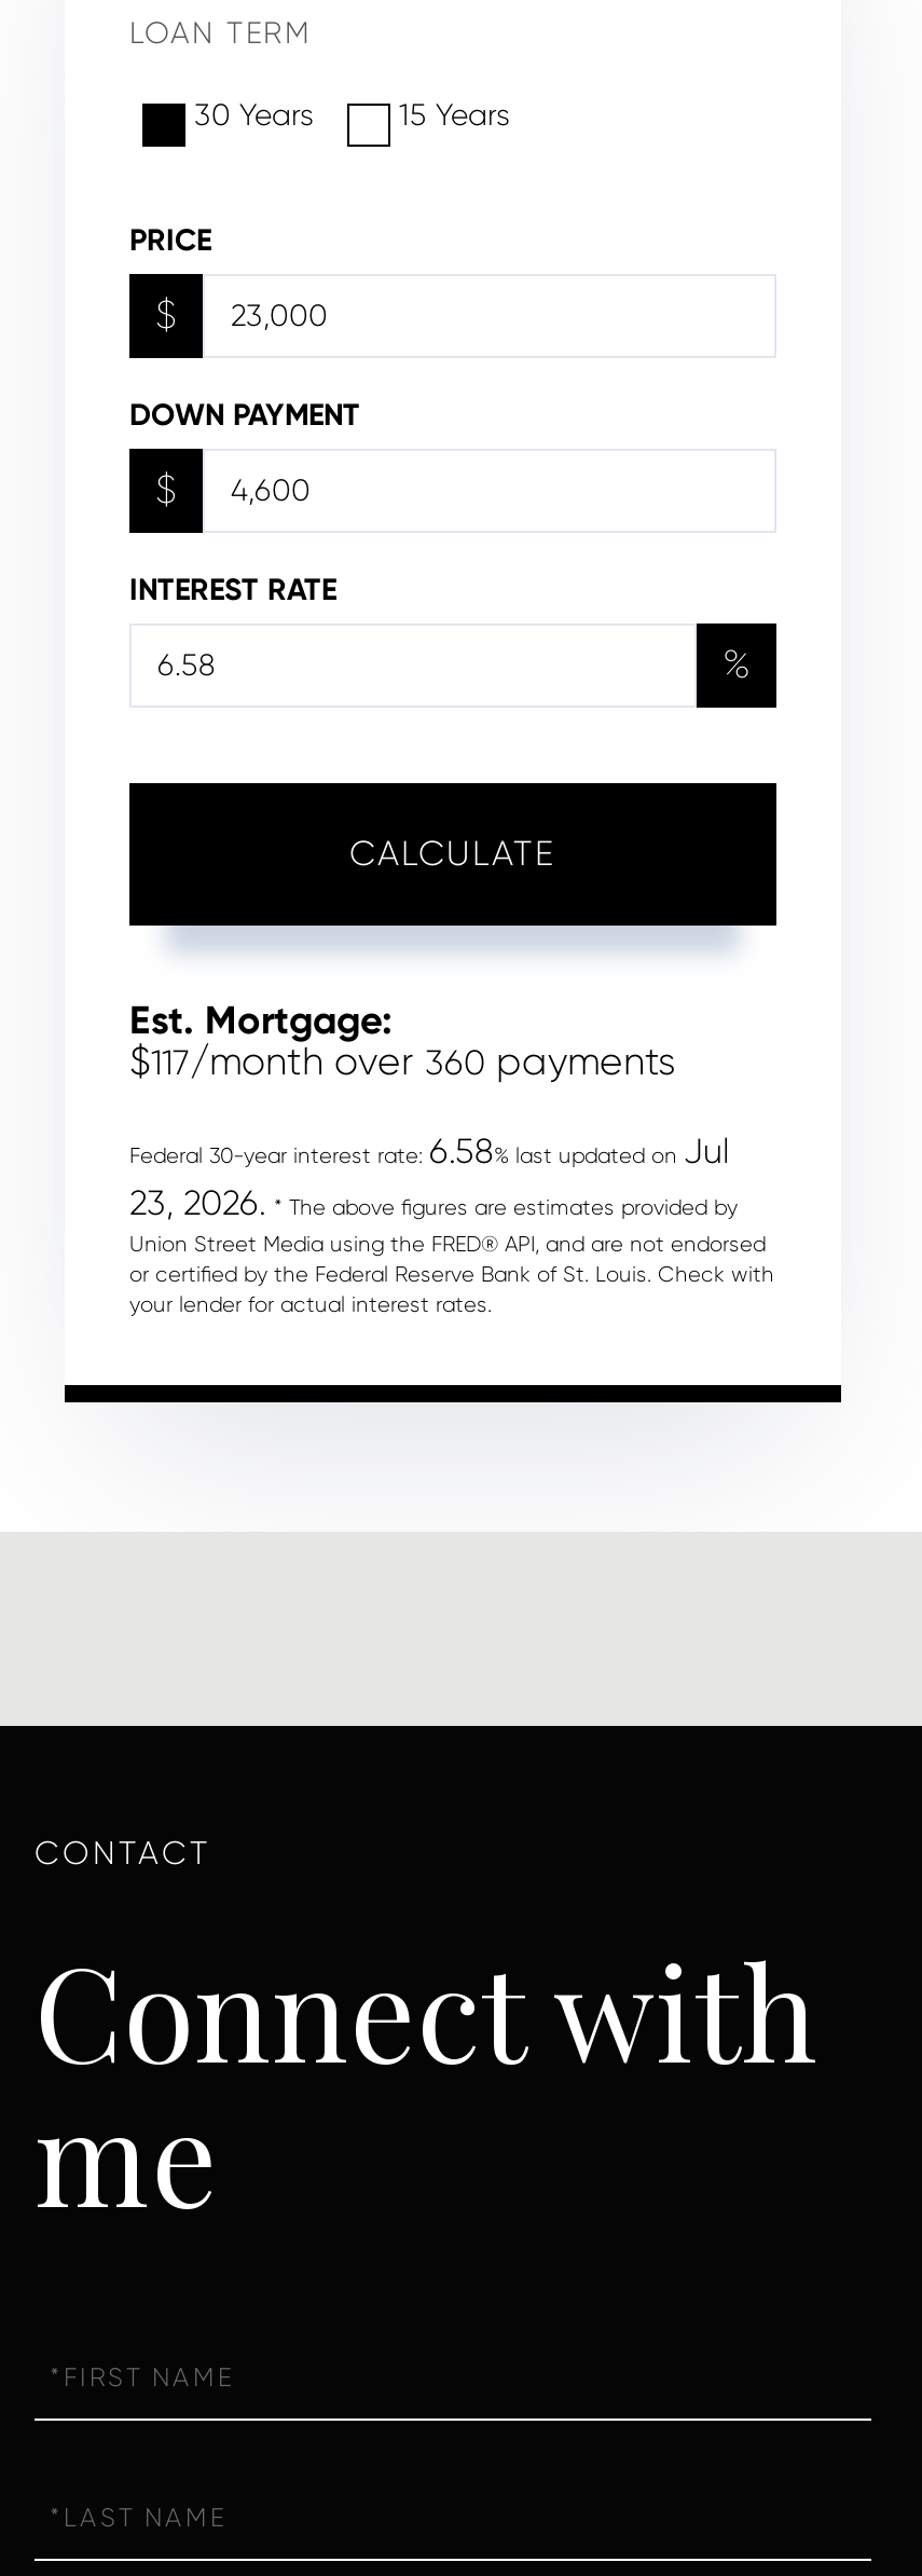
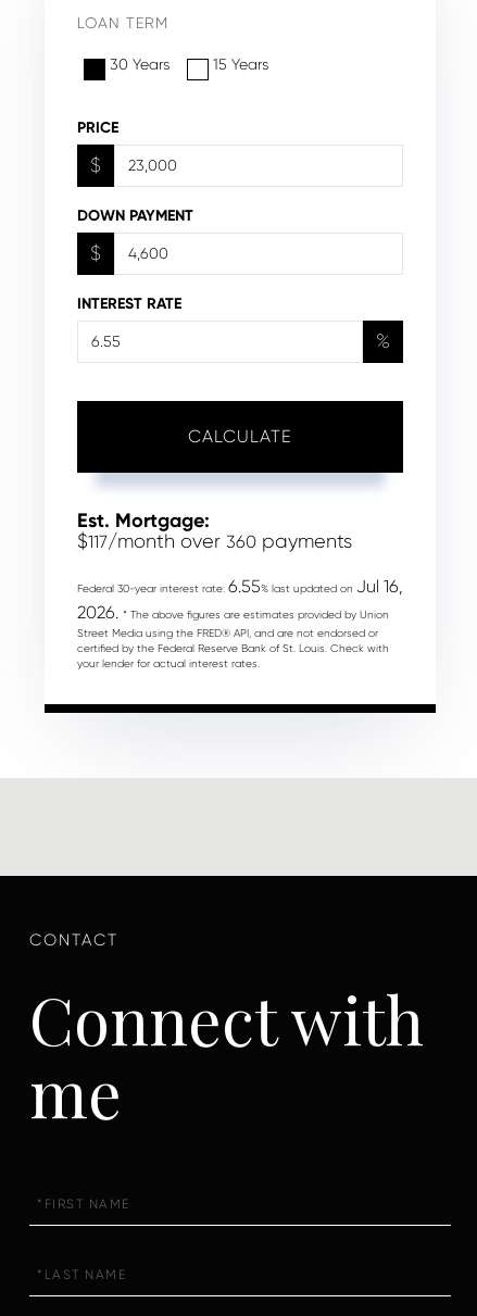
[129,1130,774,1286] Federal 30-year interest rate: 6.58% last updated on Jul | 23, 2026. * The above figures are estimates provided by | Union Street Media using the FRED® API, and are not endorsed | or certified by the Federal Reserve Bank of St. Louis. Check with -> [77,576,403,654] Federal 30-year interest rate: 6.55% last updated on Jul 16, | 2026. * The above figures are estimates provided by Union | Street Media using the FRED® API, and are not endorsed or | certified by the Federal Reserve Bank of St. Louis. Check with

